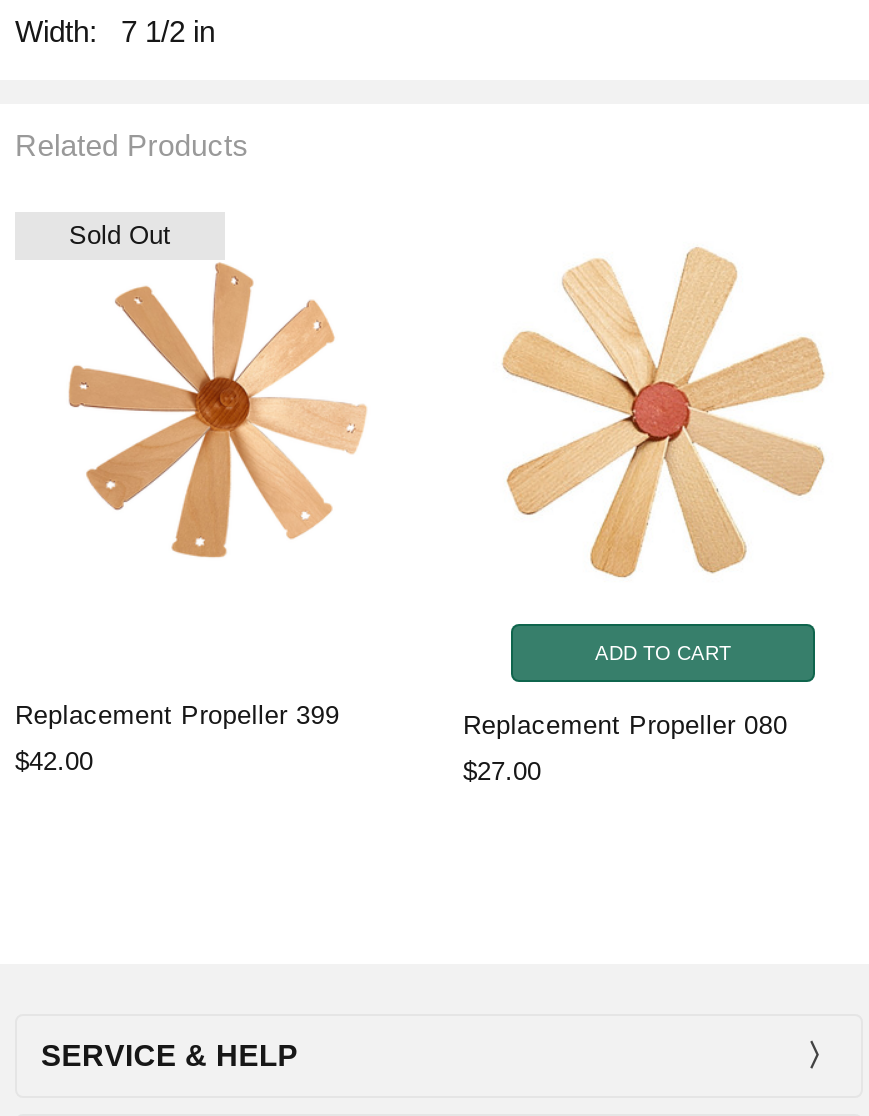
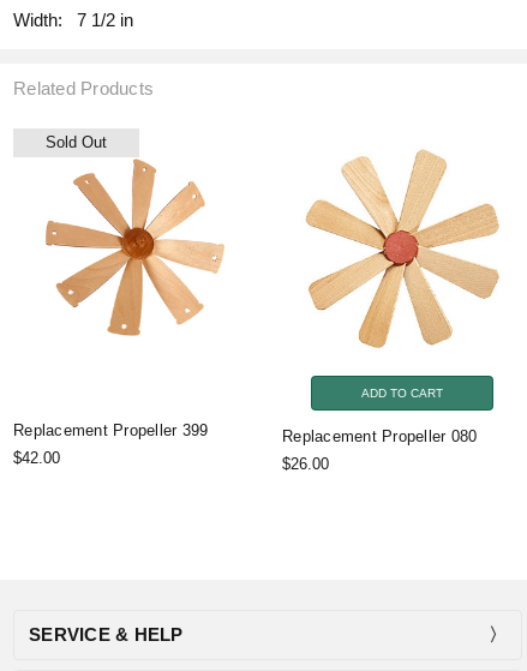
[463,755,541,785] $27.00 -> [282,454,329,472] $26.00

